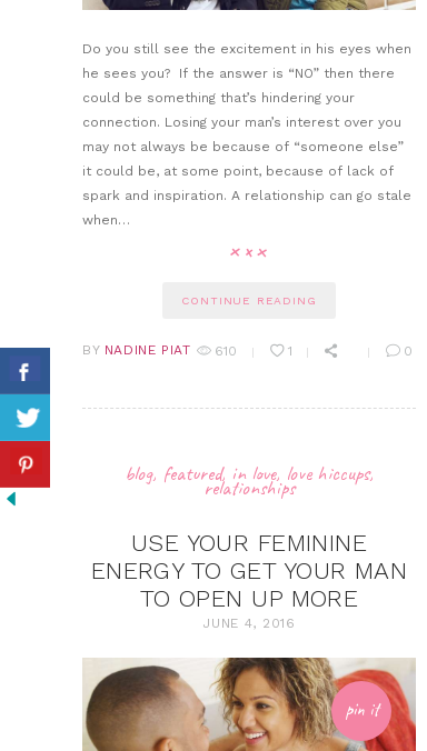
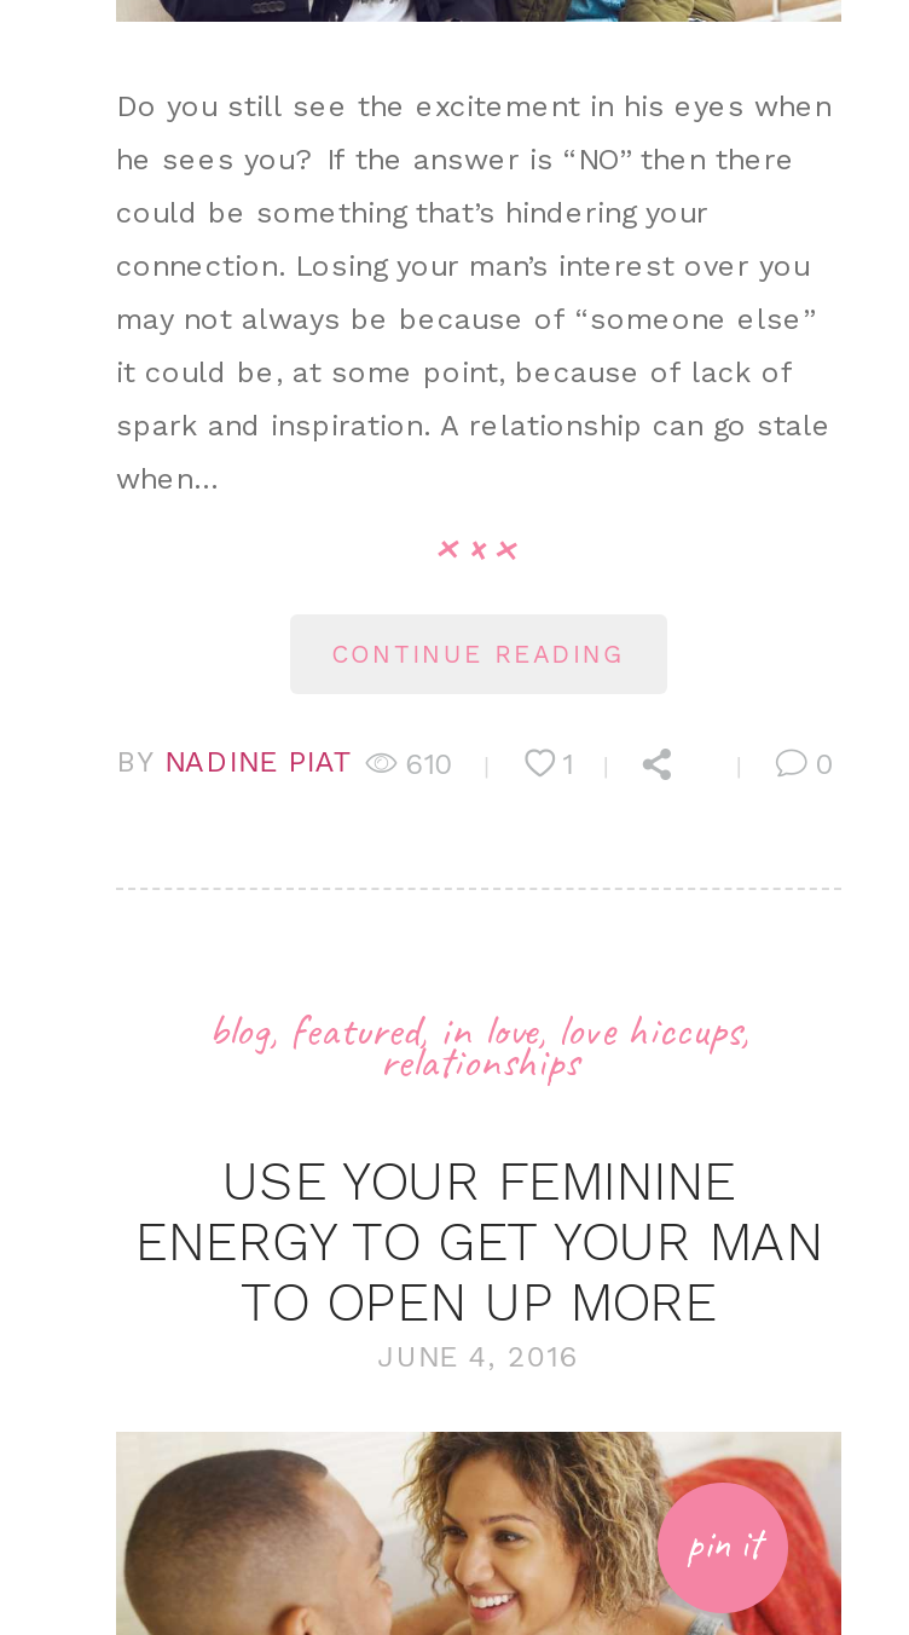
[3,347,51,507] [image] -> none

